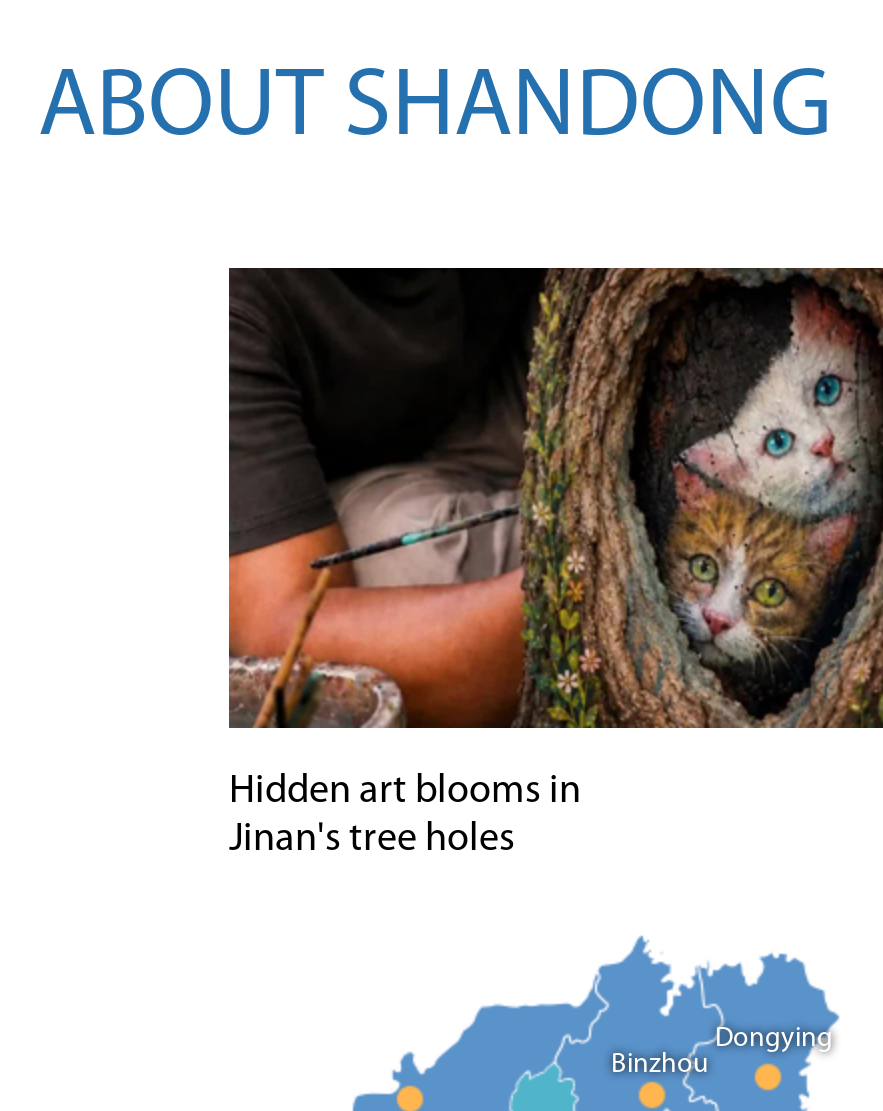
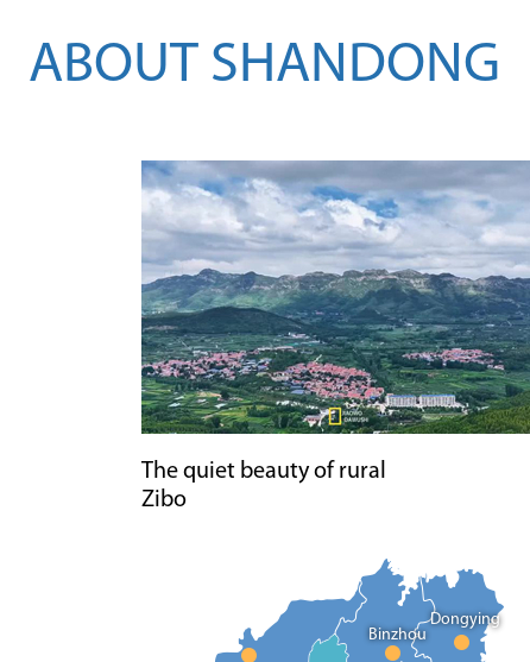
[227,267,877,860] [image] | Hidden art blooms in | Jinan's tree holes -> [140,159,526,513] [image] | The quiet beauty of rural | Zibo

